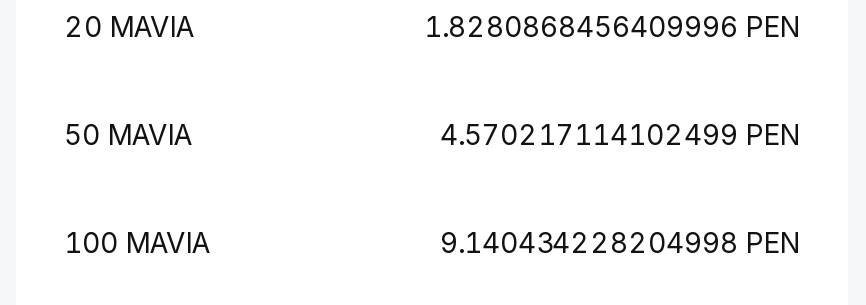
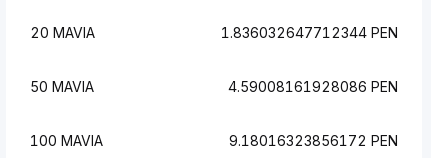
[424,9,800,43] 1.8280868456409996 PEN -> [221,24,398,41] 1.836032647712344 PEN
[440,117,800,151] 4.570217114102499 PEN -> [228,78,398,95] 4.59008161928086 PEN
[440,225,800,259] 9.140434228204998 PEN -> [229,132,398,149] 9.18016323856172 PEN

